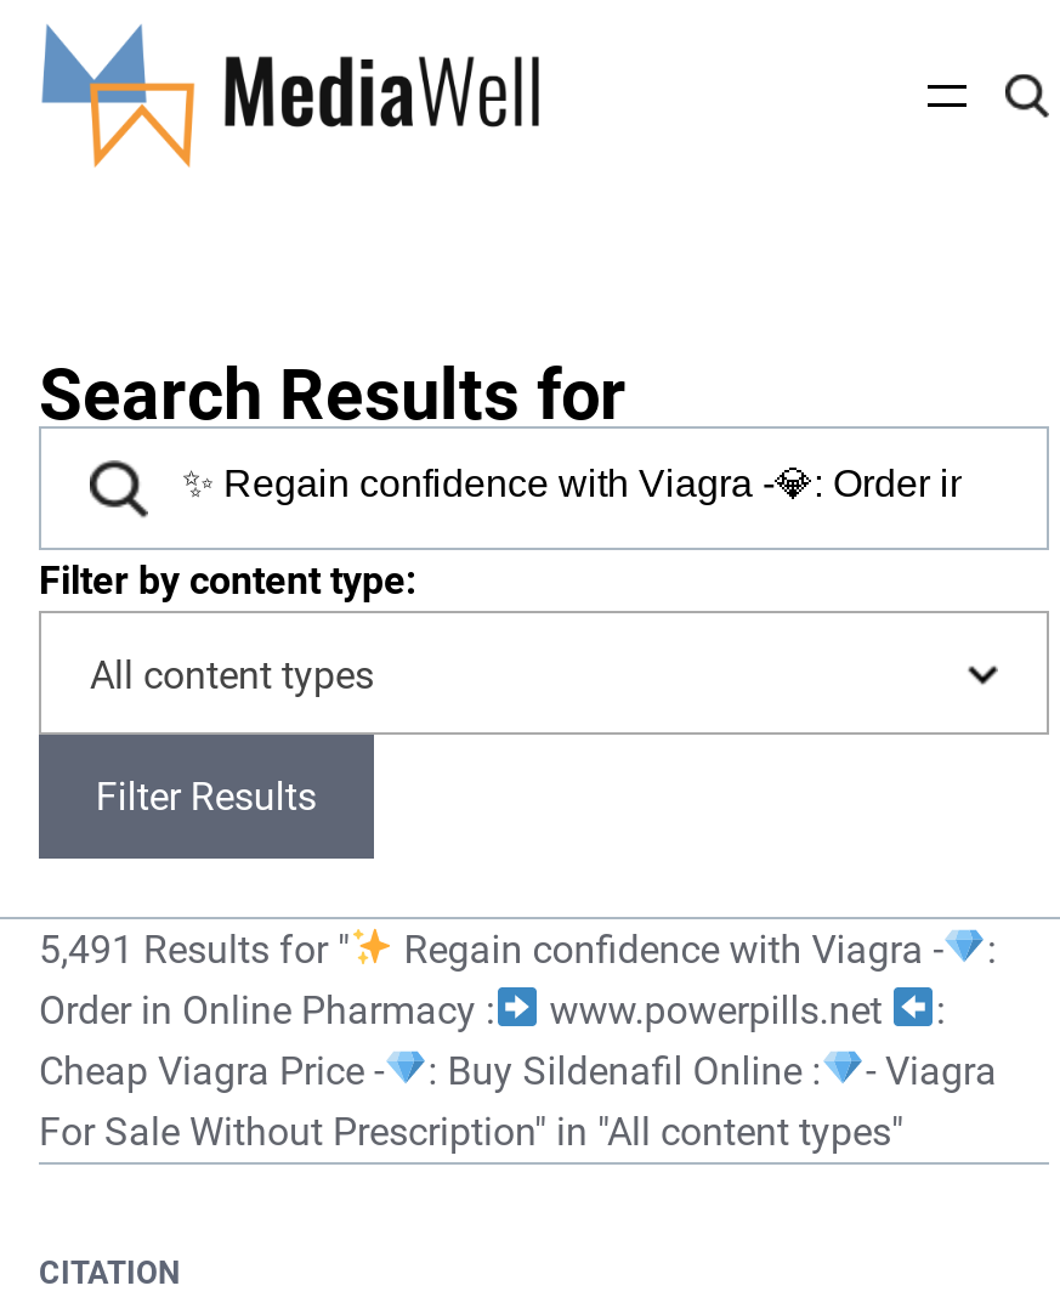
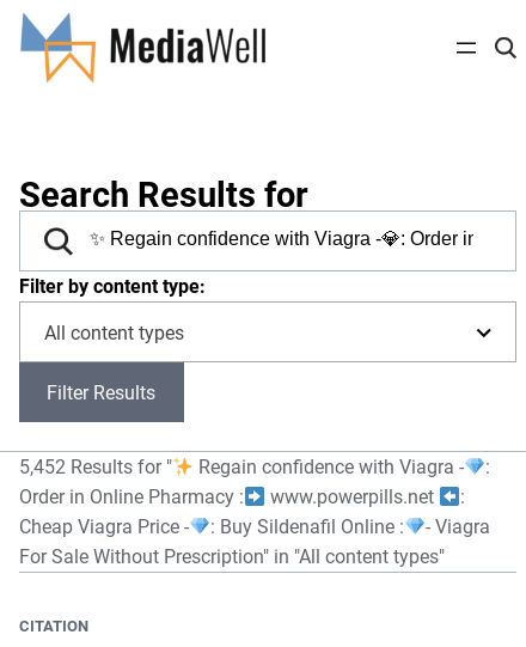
[39,925,350,972] 5,491 Results for " -> [19,456,172,479] 5,452 Results for "

